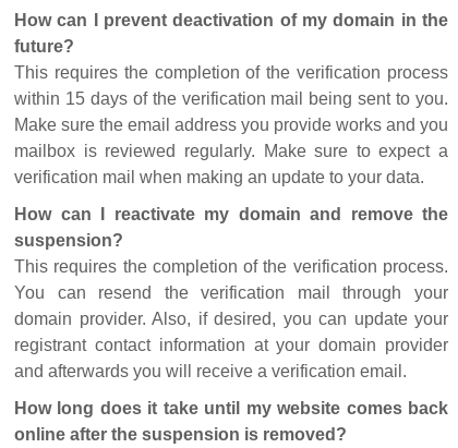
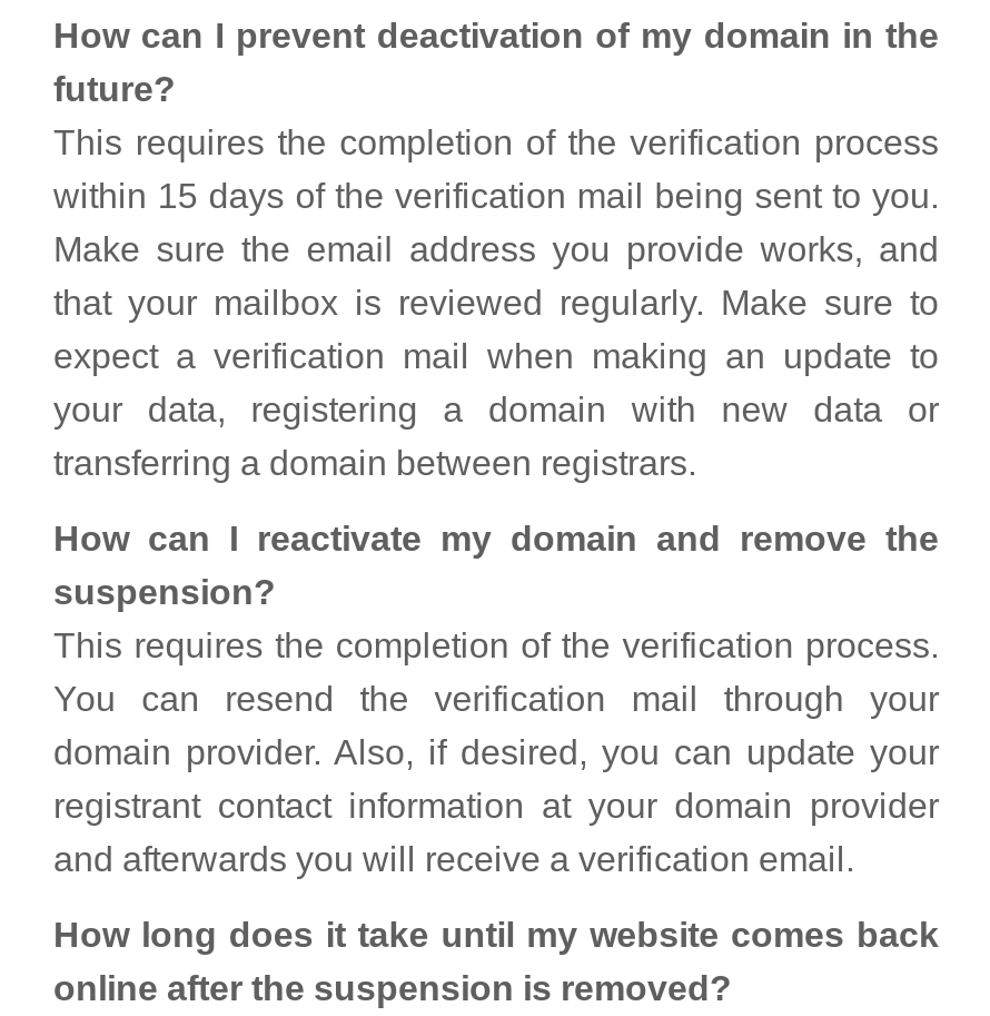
[14,116,448,186] Make sure the email address you provide works and you | mailbox is reviewed regularly. Make sure to expect a | verification mail when making an update to your data. -> [53,230,939,482] Make sure the email address you provide works, and | that your mailbox is reviewed regularly. Make sure to | expect a verification mail when making an update to | your data, registering a domain with new data or | transferring a domain between registrars.

